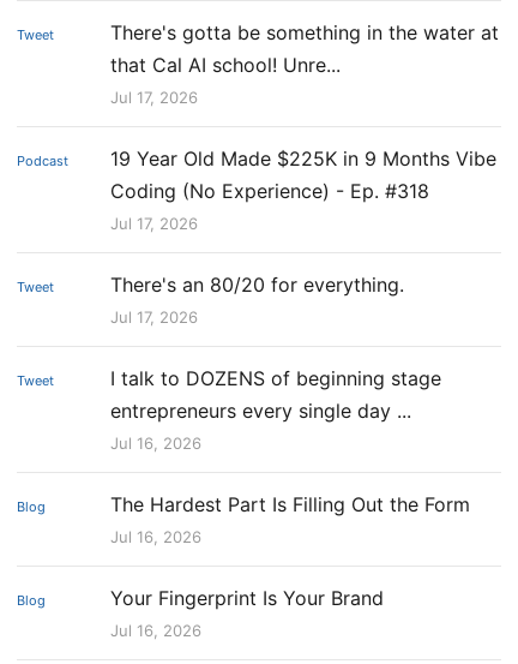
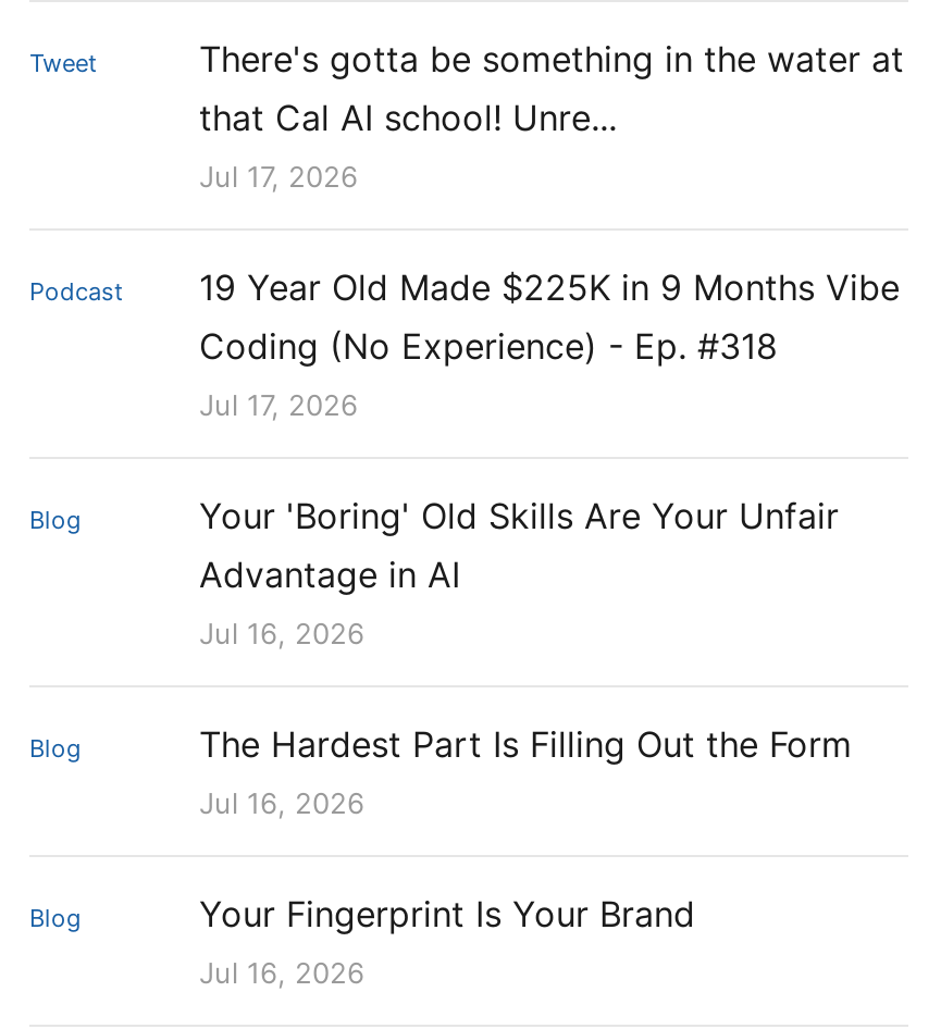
[17,273,441,423] Tweet | There's an 80/20 for everything. | Jul 17, 2026 | Tweet | I talk to DOZENS of beginning stage | entrepreneurs every single day ... -> [29,494,839,596] Blog | Your 'Boring' Old Skills Are Your Unfair | Advantage in AI

